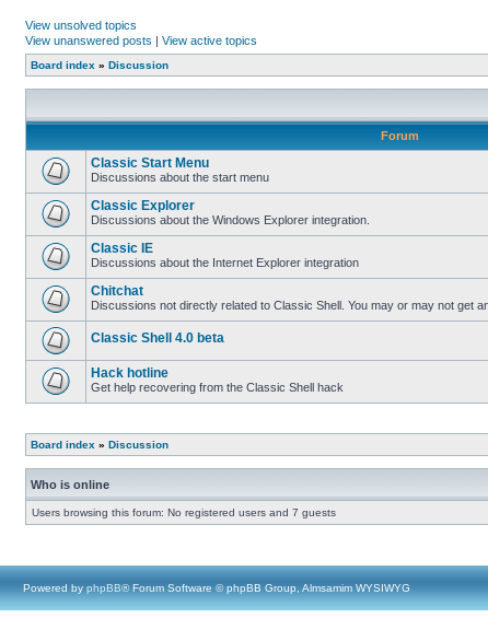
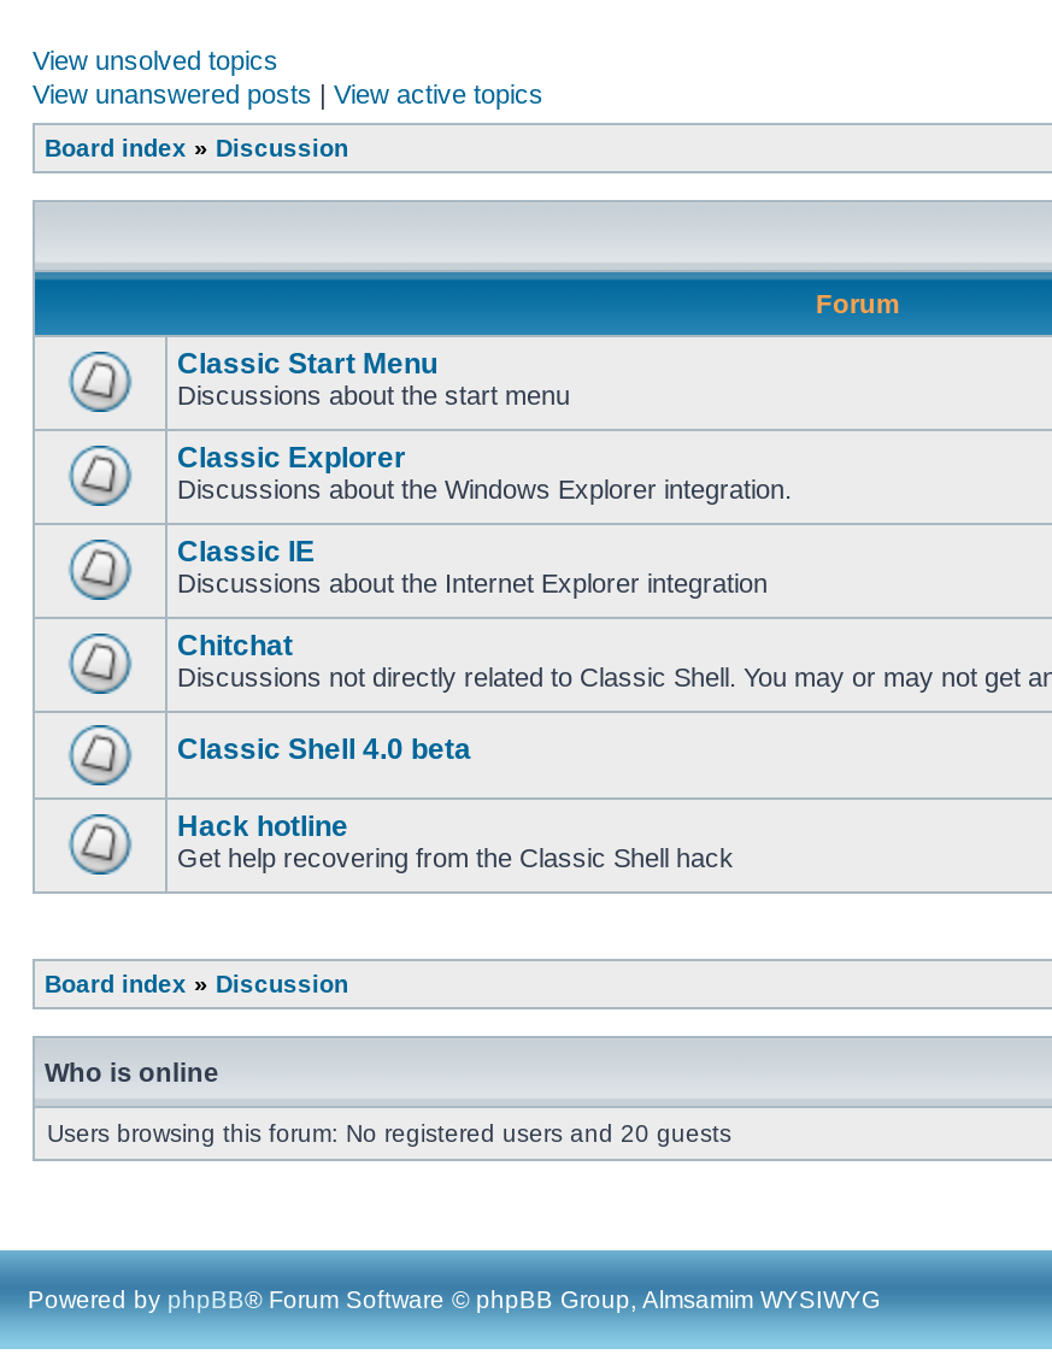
[32,506,336,518] Users browsing this forum: No registered users and 7 guests -> [47,1120,731,1147] Users browsing this forum: No registered users and 20 guests

